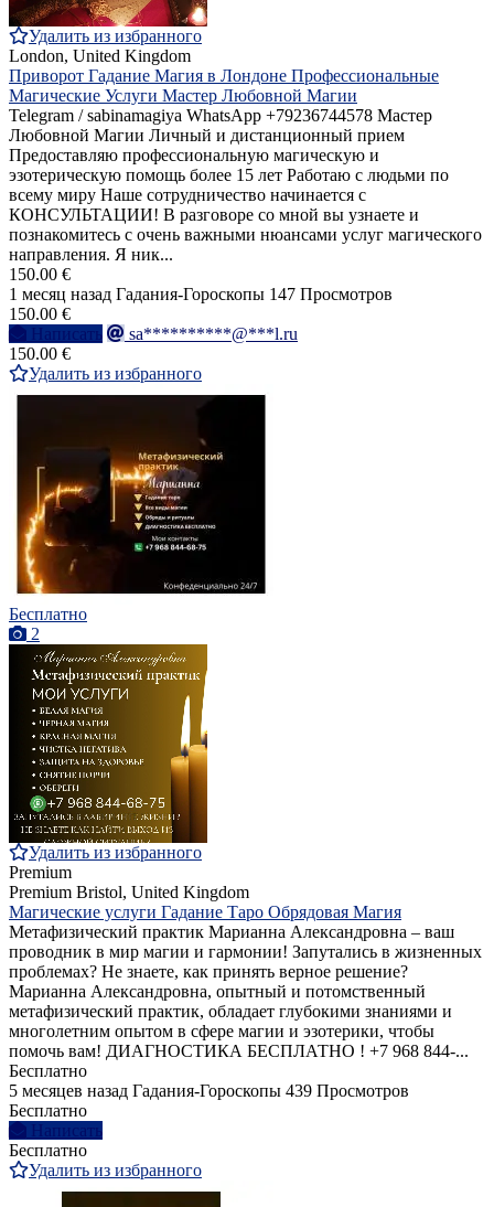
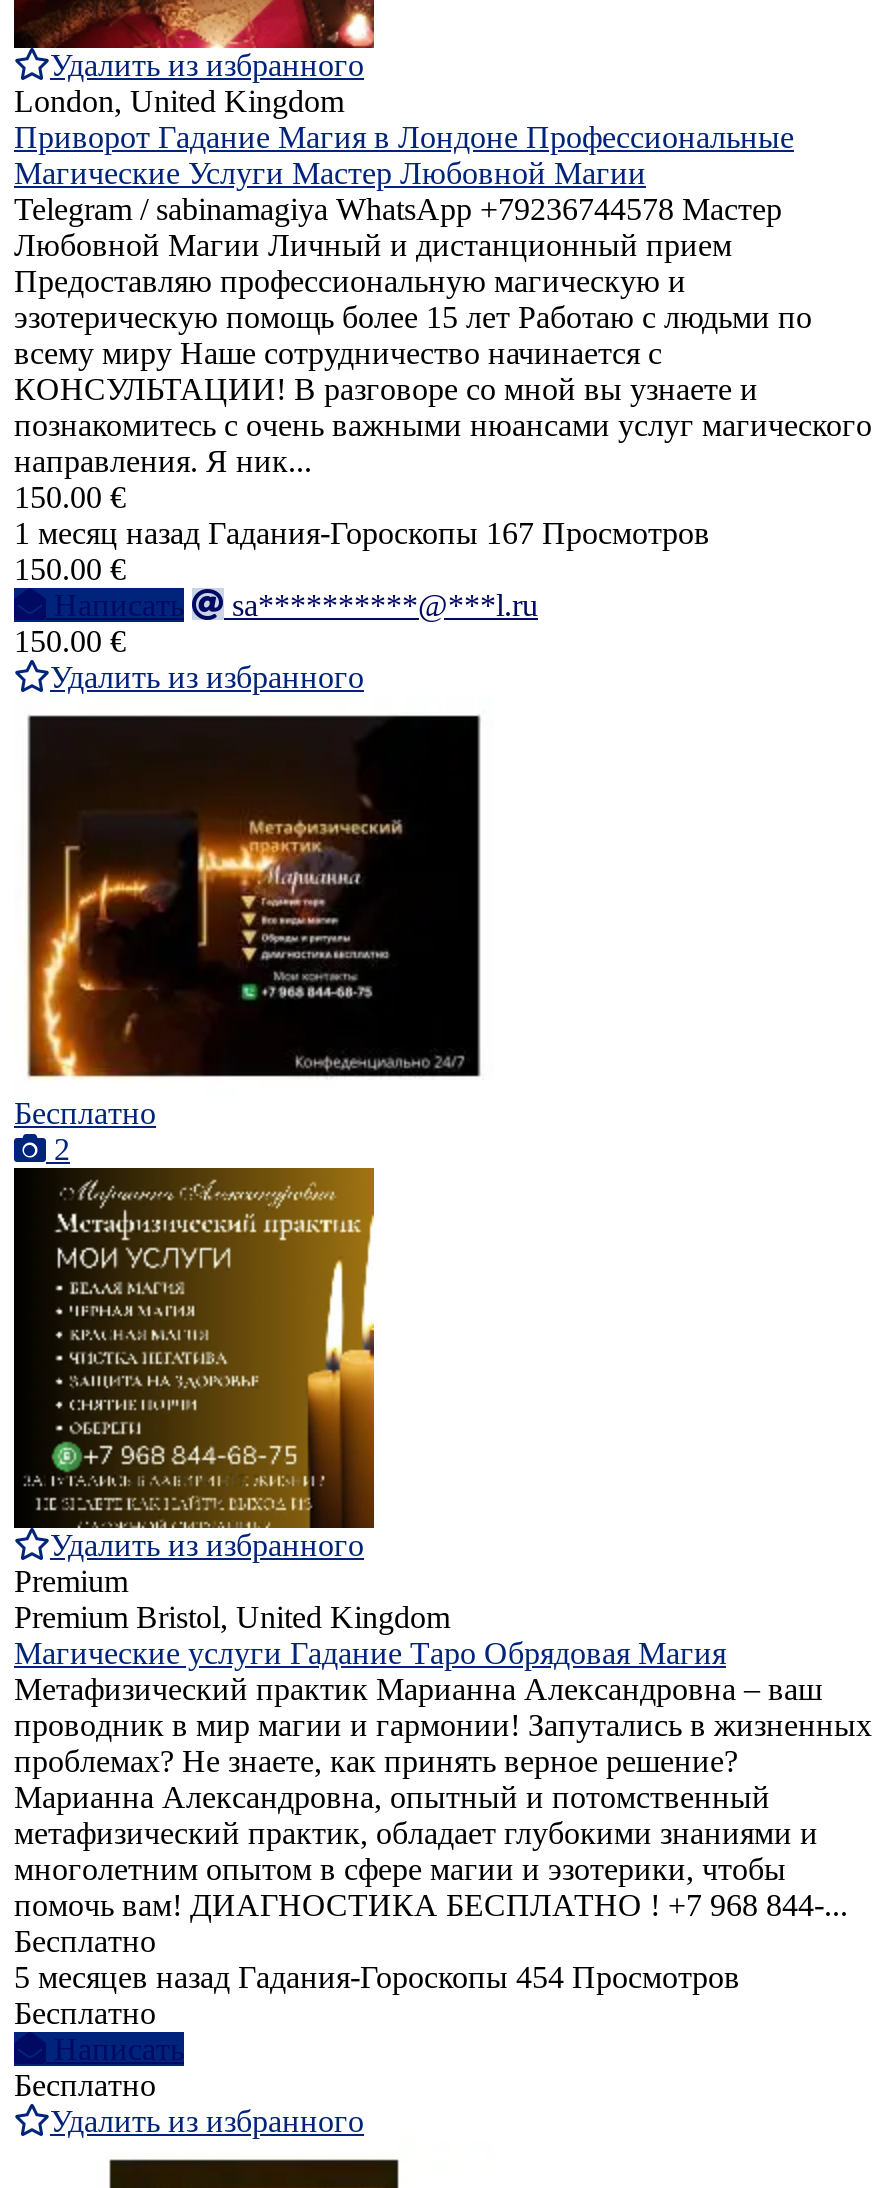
[9,285,393,303] 1 месяц назад Гадания-Гороскопы 147 Просмотров -> [14,516,710,550] 1 месяц назад Гадания-Гороскопы 167 Просмотров
[9,1081,409,1100] 5 месяцев назад Гадания-Гороскопы 439 Просмотров -> [14,1960,740,1994] 5 месяцев назад Гадания-Гороскопы 454 Просмотров

